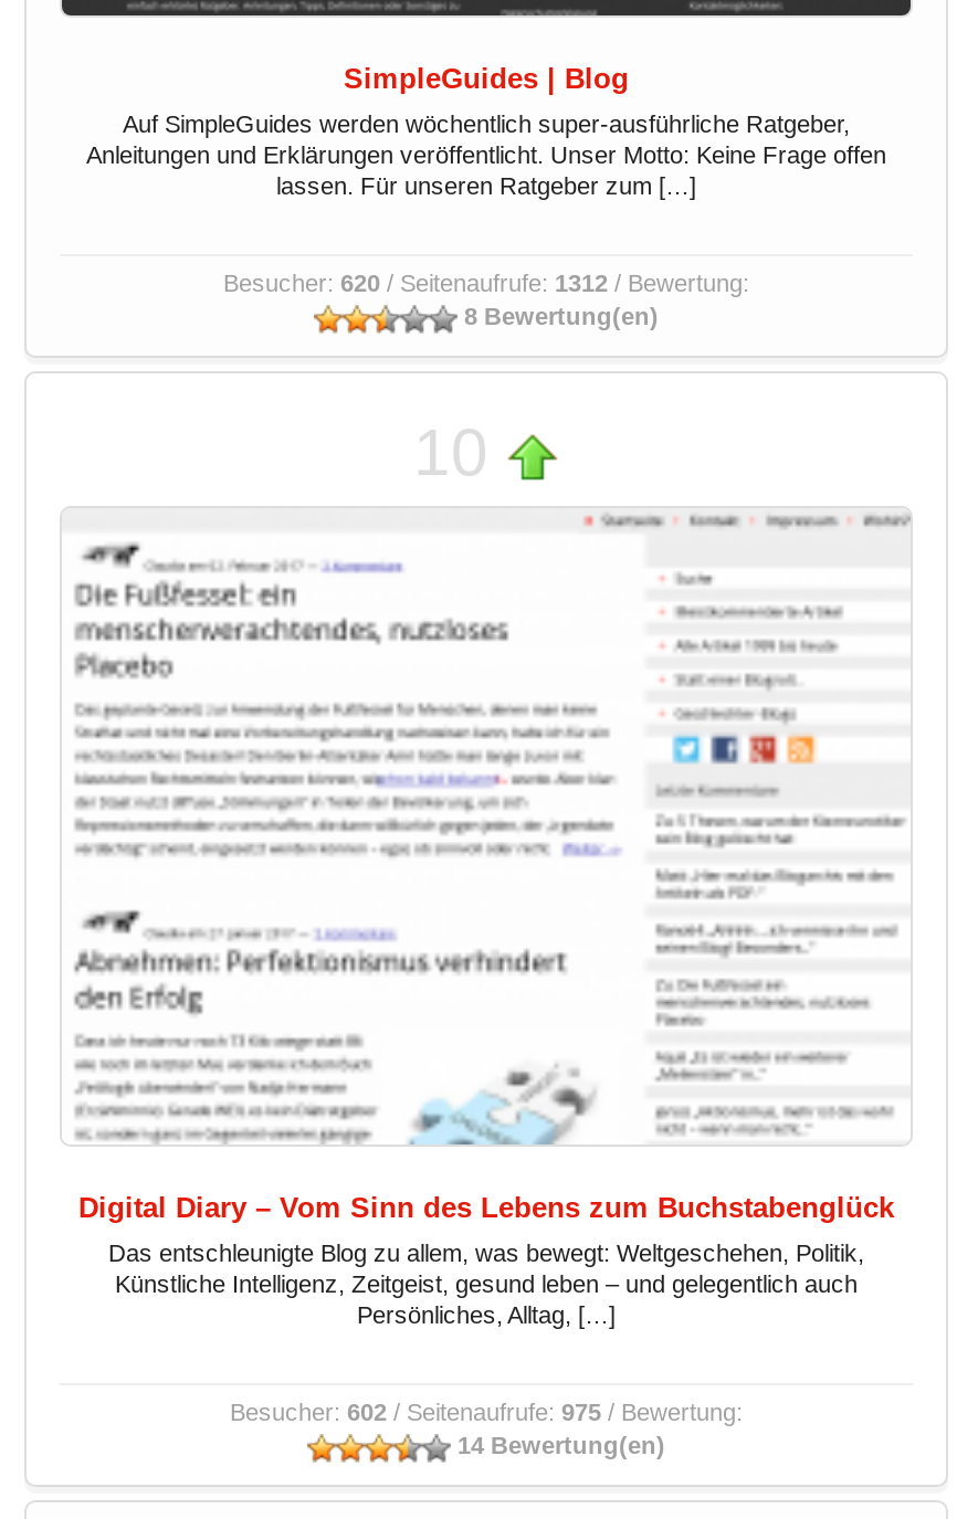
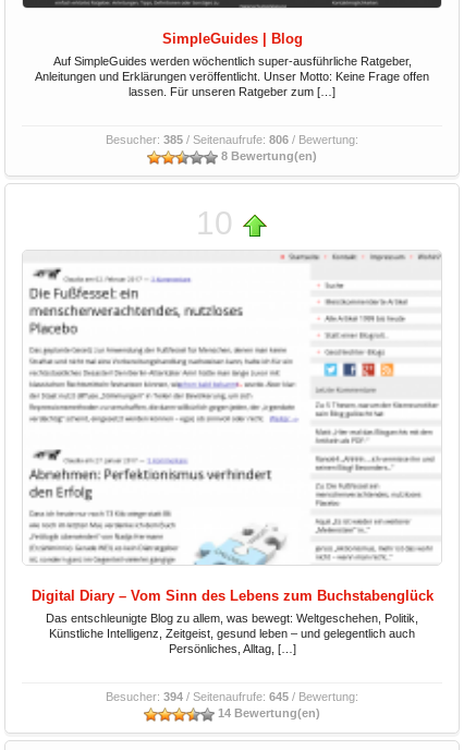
[223,270,749,296] Besucher: 620 / Seitenaufrufe: 1312 / Bewertung: -> [106,133,358,146] Besucher: 385 / Seitenaufrufe: 806 / Bewertung:
[230,1399,743,1425] Besucher: 602 / Seitenaufrufe: 975 / Bewertung: -> [106,690,358,703] Besucher: 394 / Seitenaufrufe: 645 / Bewertung:

